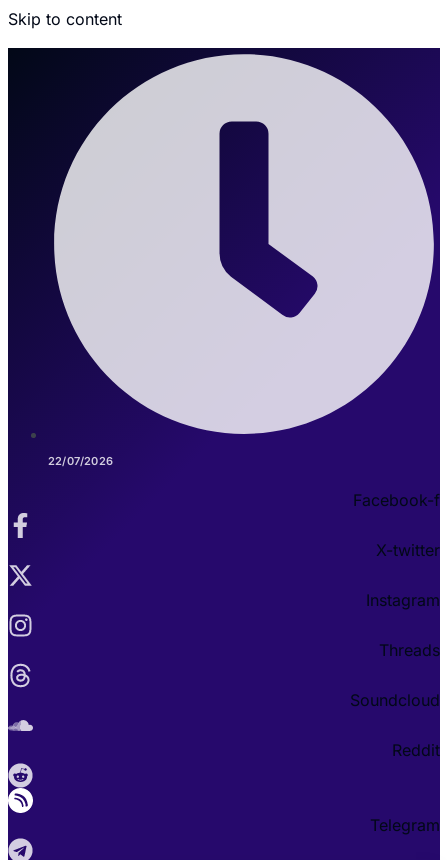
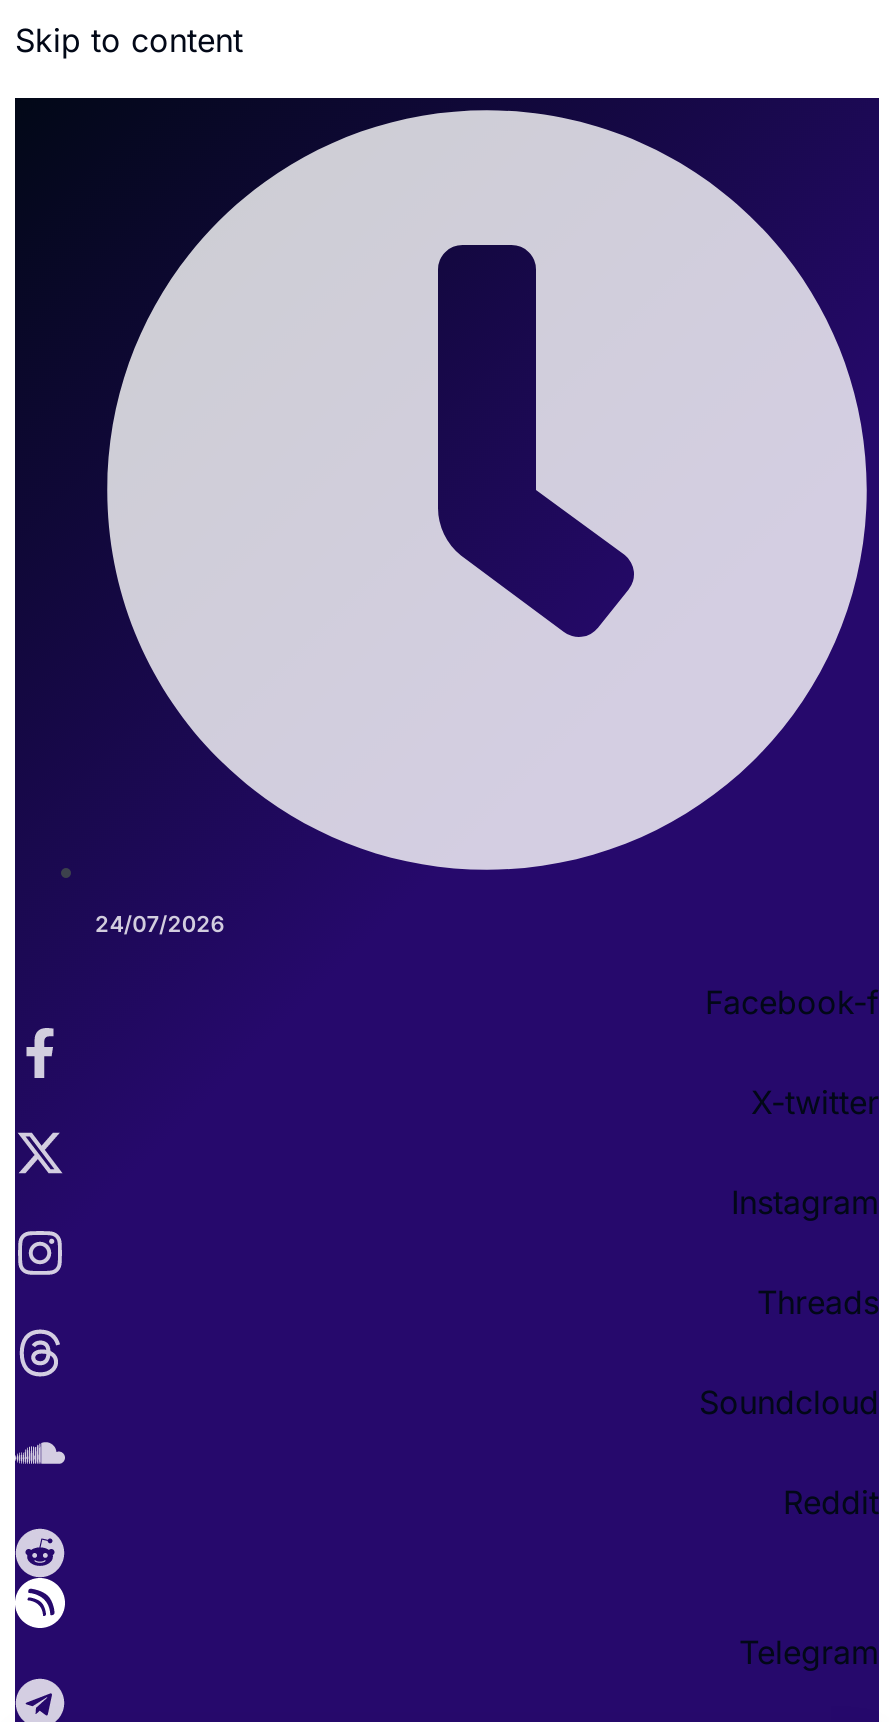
[48,454,113,468] 22/07/2026 -> [95,910,225,938] 24/07/2026

